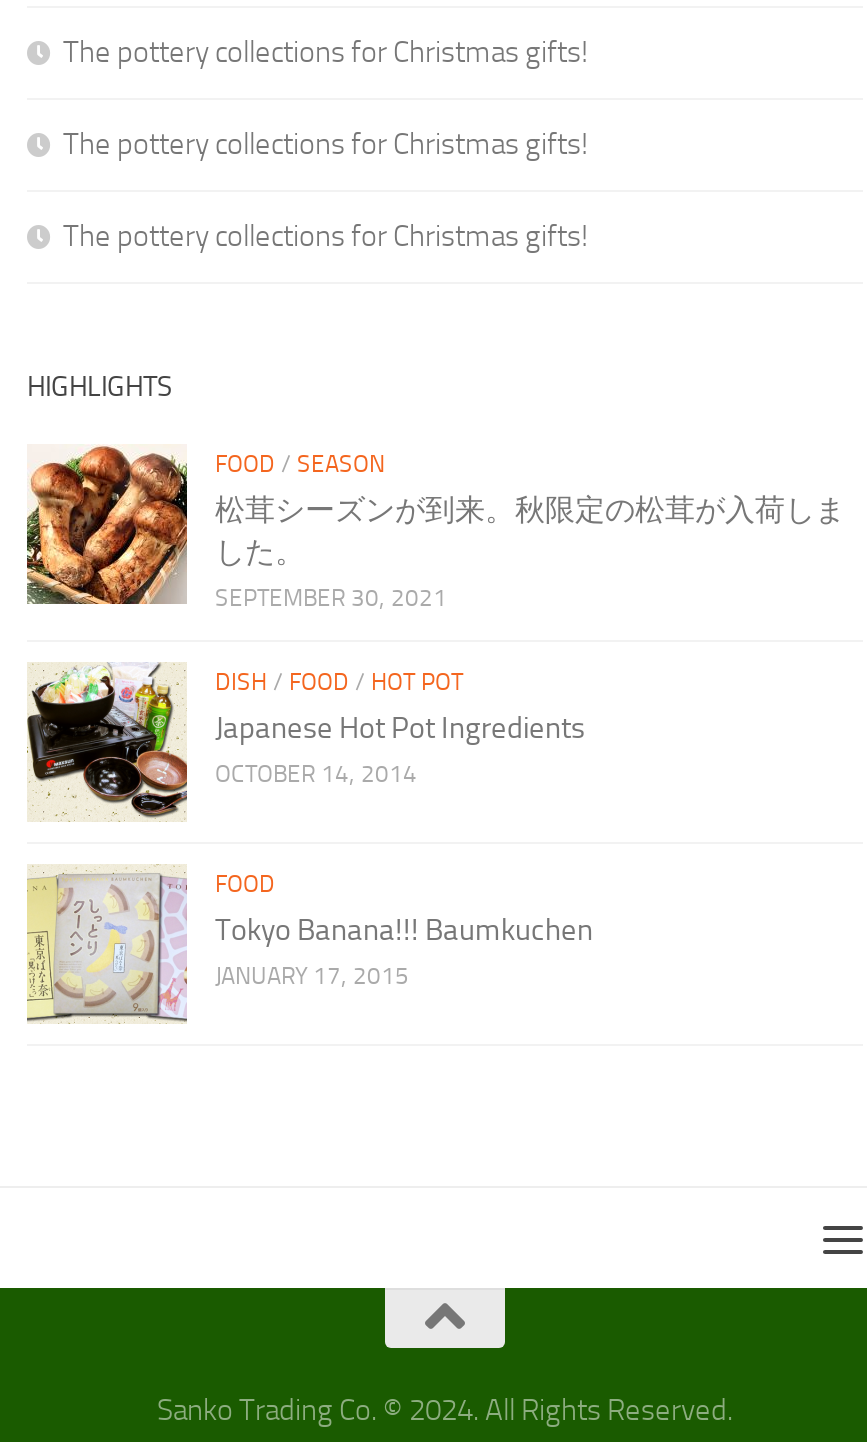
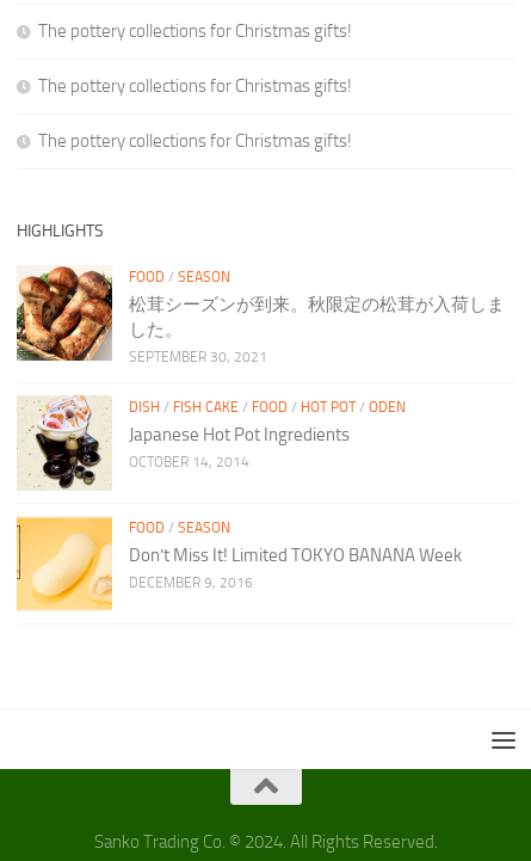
[25,664,463,818] [image] | DISH / FOOD / HOT POT -> [18,395,406,490] [image] | DISH / FISH CAKE / FOOD / HOT POT / ODEN
[27,868,593,1022] [image] | FOOD | Tokyo Banana!!! Baumkuchen | JANUARY 17, 2015 -> [17,517,462,610] [image] | FOOD / SEASON | Don’t Miss It! Limited TOKYO BANANA Week | DECEMBER 9, 2016

